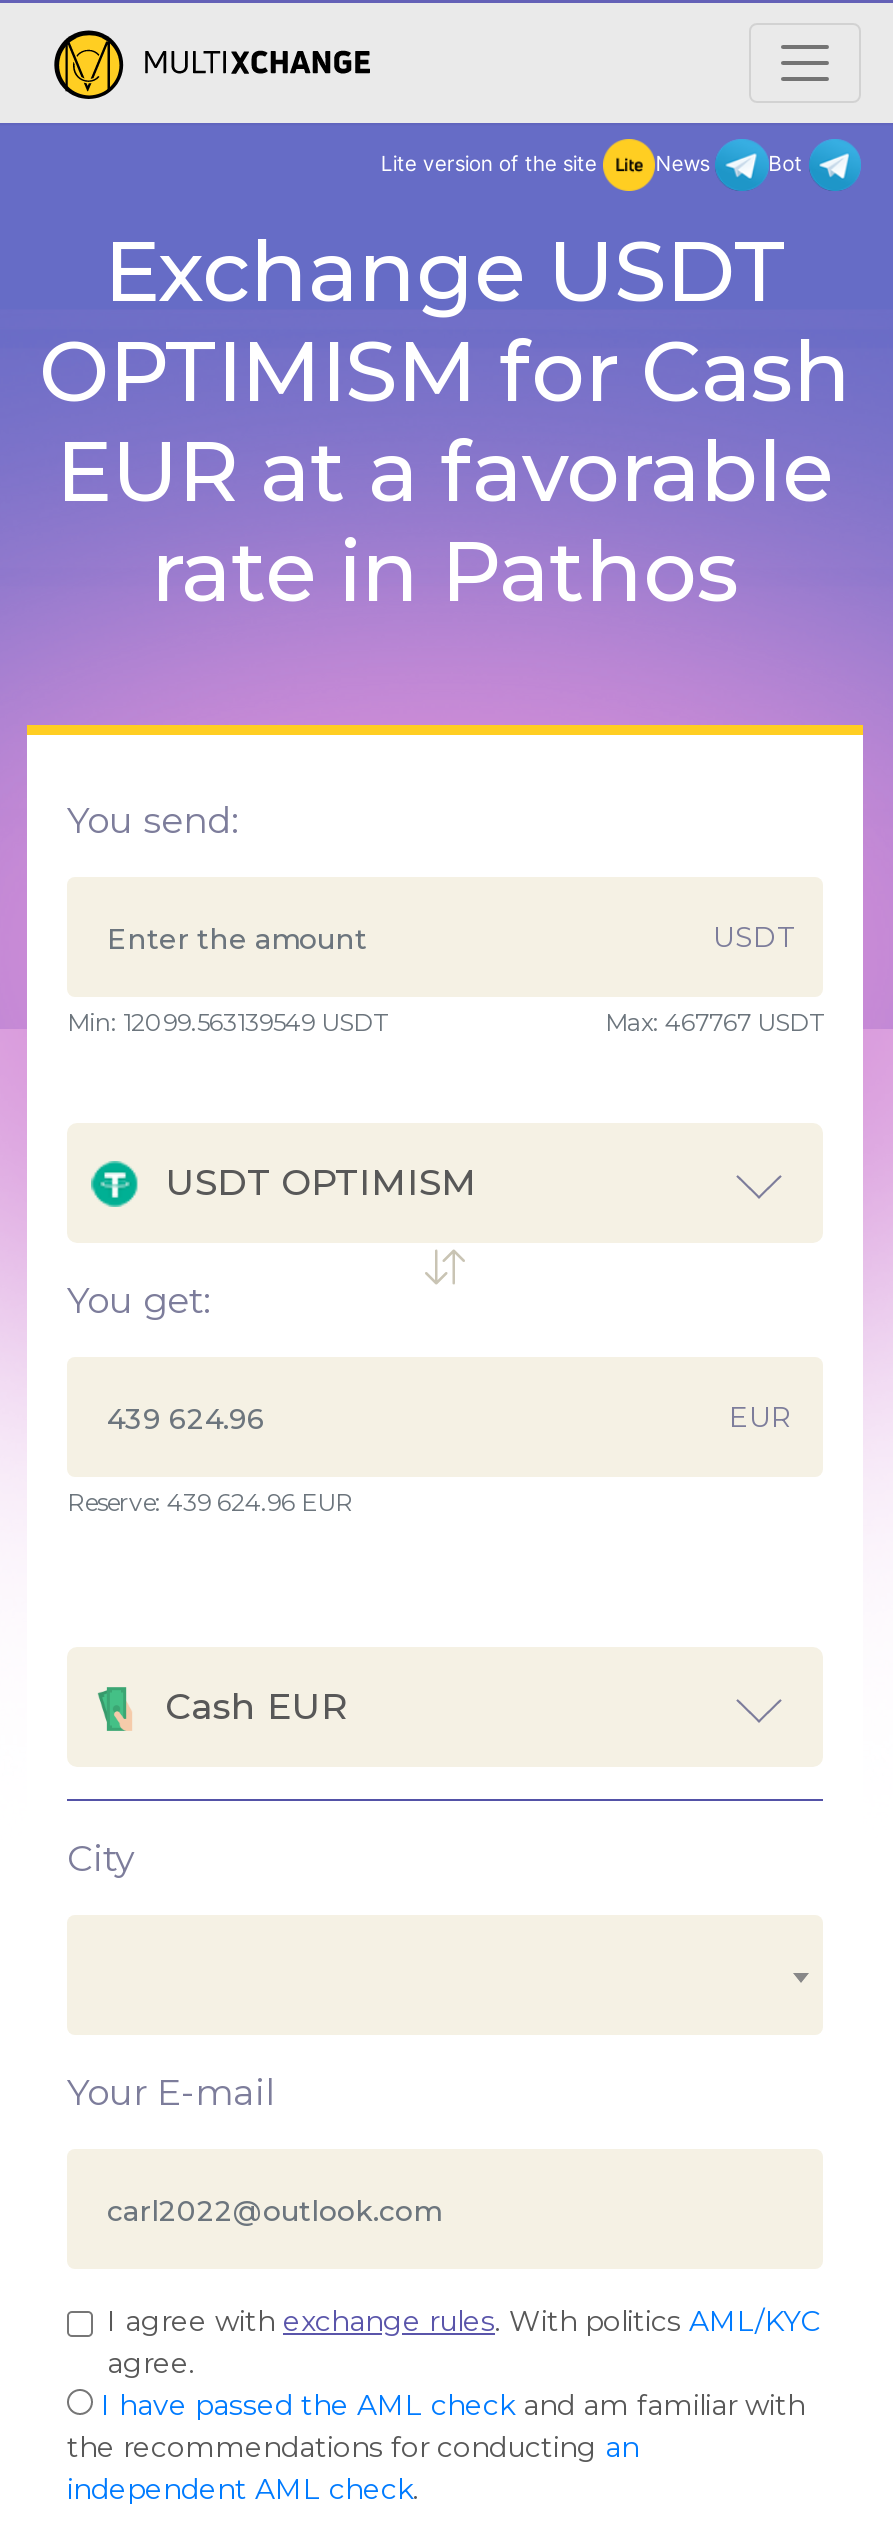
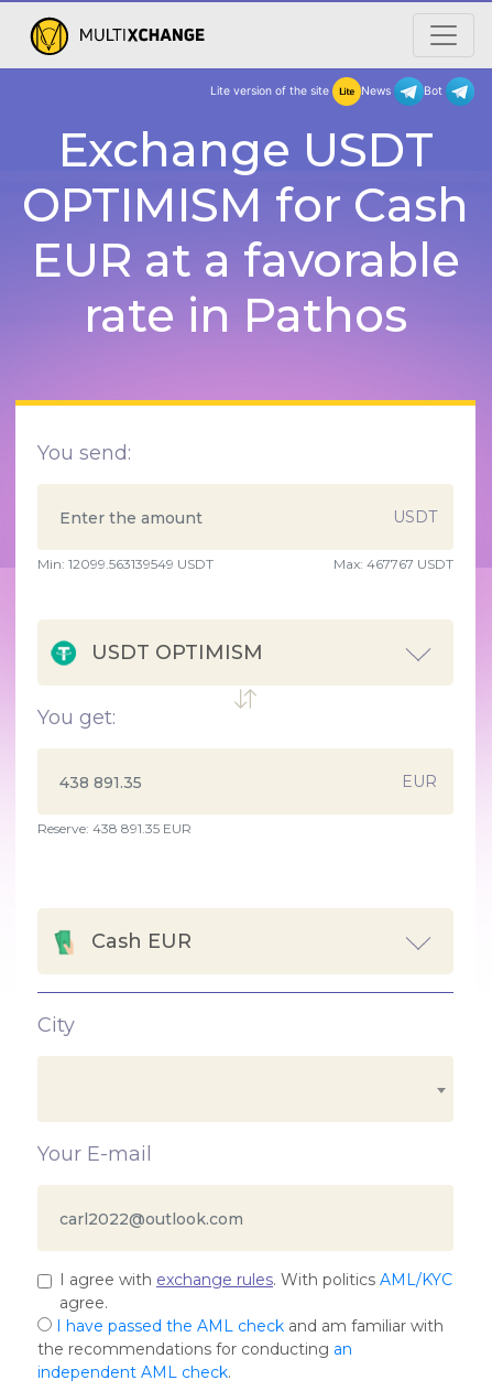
[67,1487,353,1517] Reserve: 439 624.96 EUR -> [37,820,192,837] Reserve: 438 891.35 EUR

